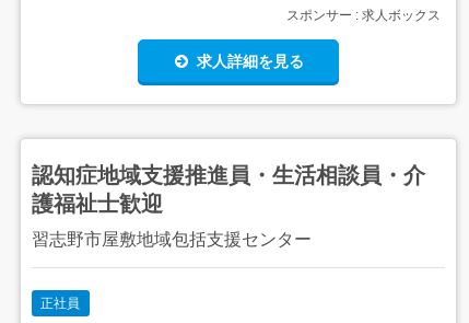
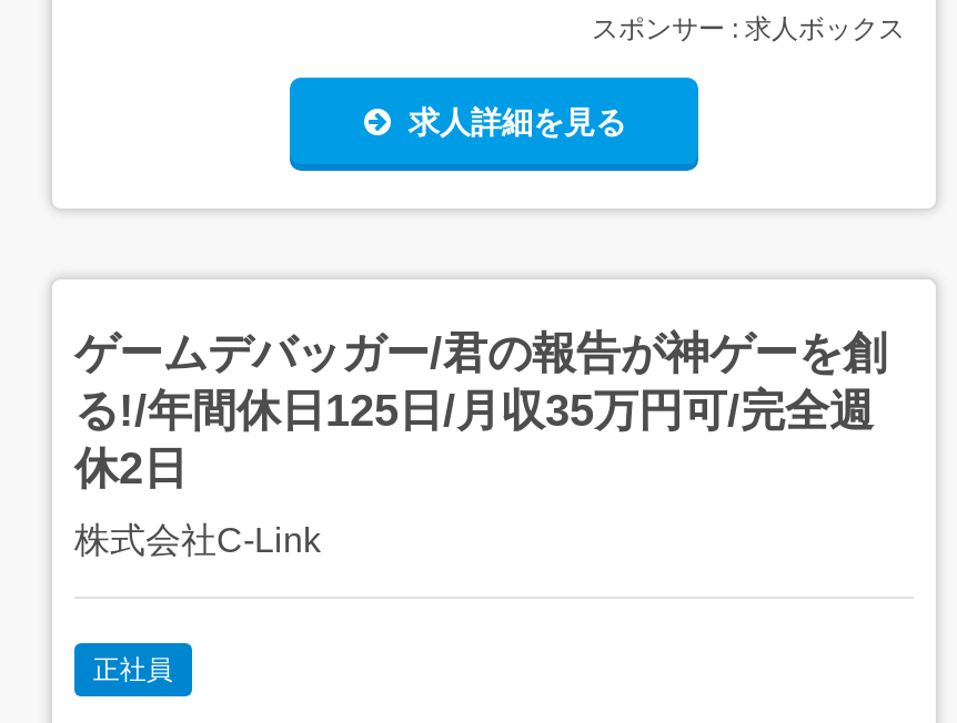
[32,164,425,216] 認知症地域支援推進員・生活相談員・介 | 護福祉士歓迎 -> [74,329,887,493] ゲームデバッガー/君の報告が神ゲーを創 | る!/年間休日125日/月収35万円可/完全週 | 休2日
[32,230,312,249] 習志野市屋敷地域包括支援センター -> [74,522,321,560] 株式会社C-Link

